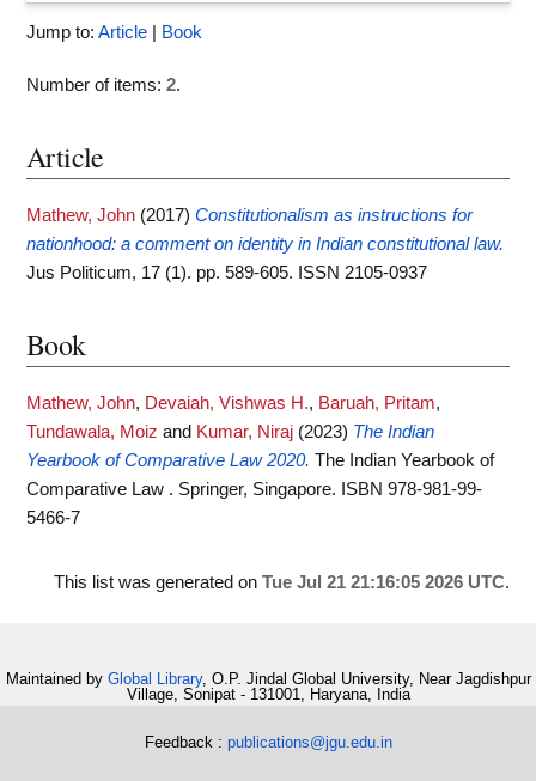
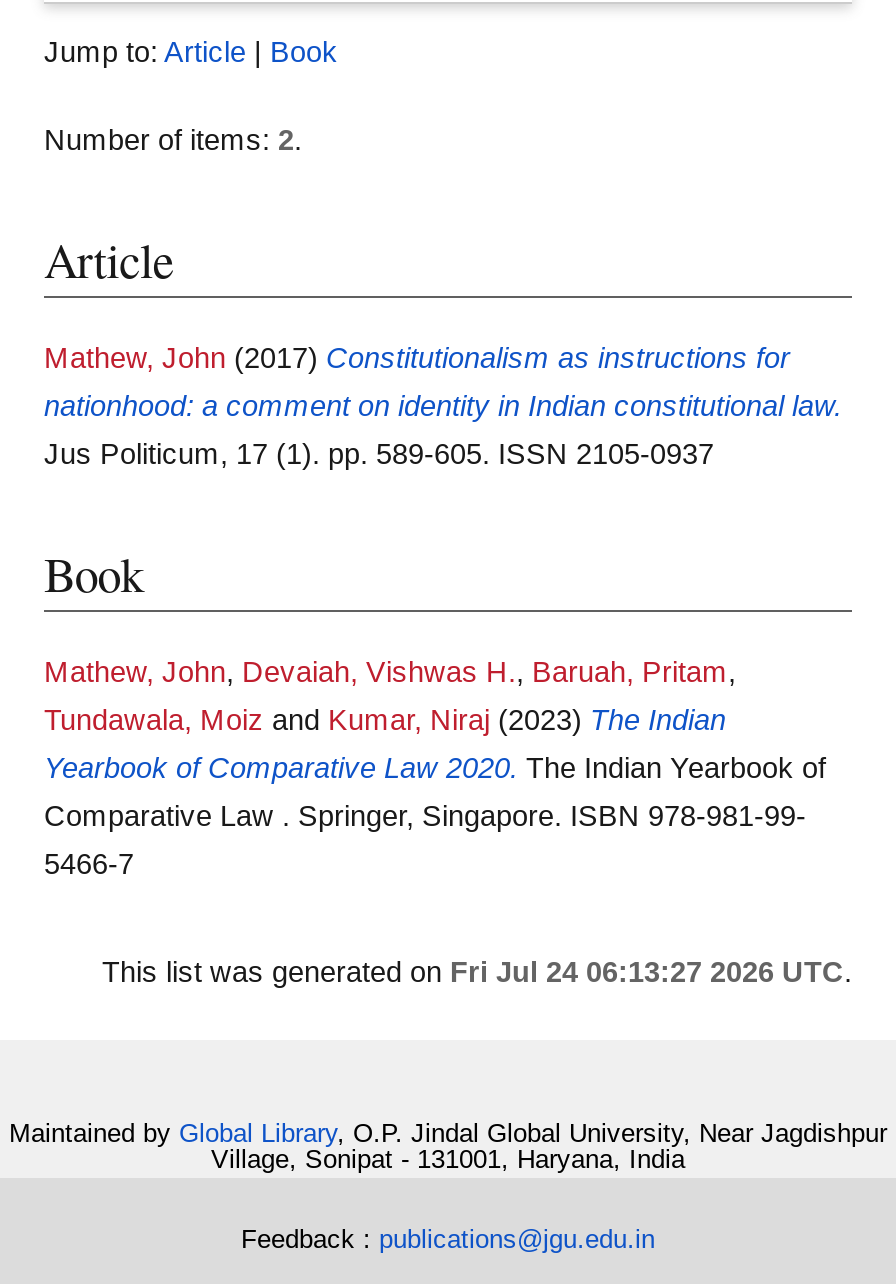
[54,573,510,592] This list was generated on Tue Jul 21 21:16:05 2026 UTC. -> [102,956,852,988] This list was generated on Fri Jul 24 06:13:27 2026 UTC.

